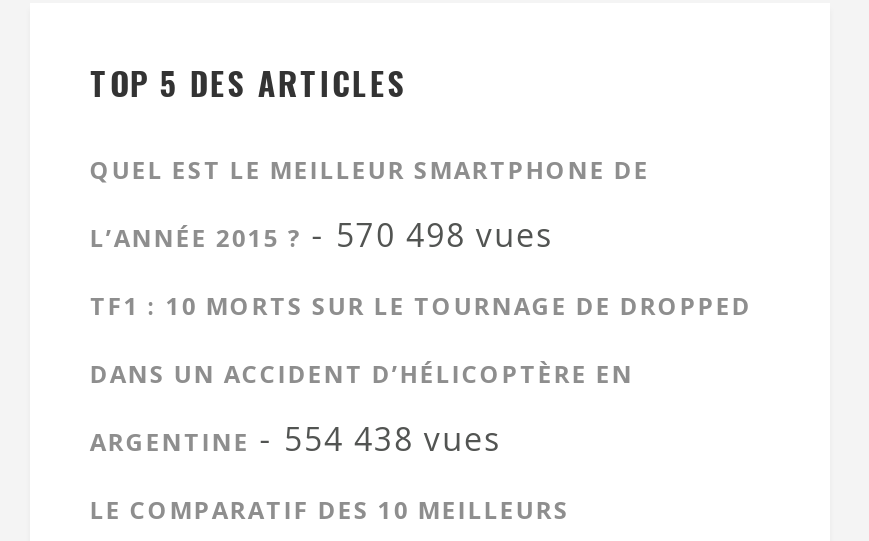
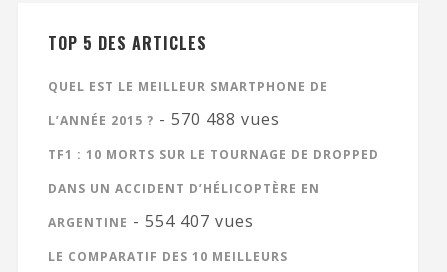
[90,214,554,258] L’ANNÉE 2015 ? - 570 498 vues -> [48,108,280,130] L’ANNÉE 2015 ? - 570 488 vues
[90,418,502,462] ARGENTINE - 554 438 vues -> [48,210,254,232] ARGENTINE - 554 407 vues

